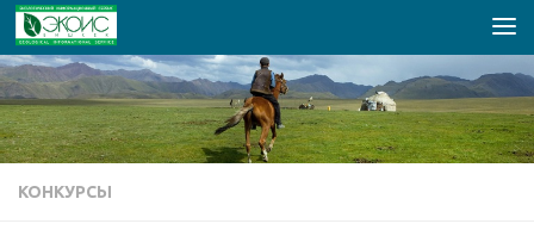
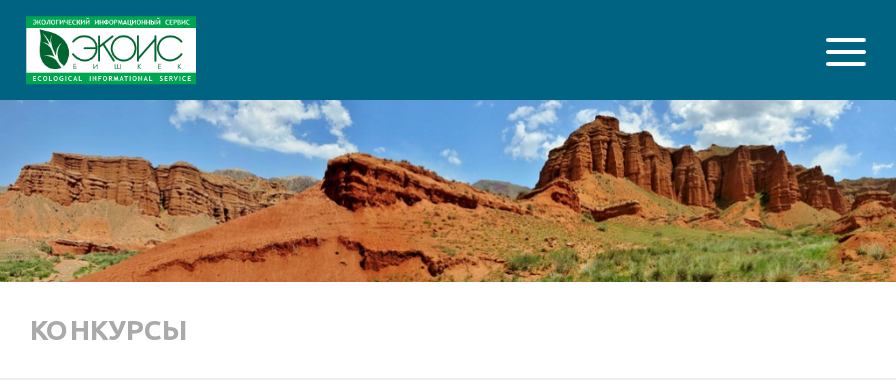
[4,55,530,164] [image] -> [6,100,890,284] [image]

